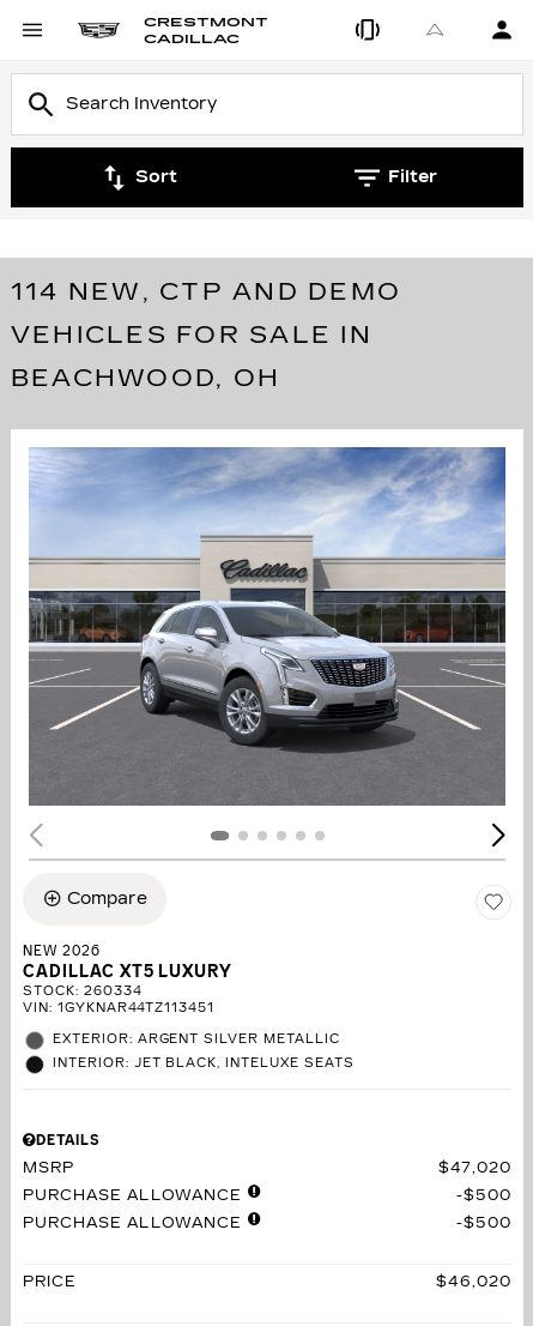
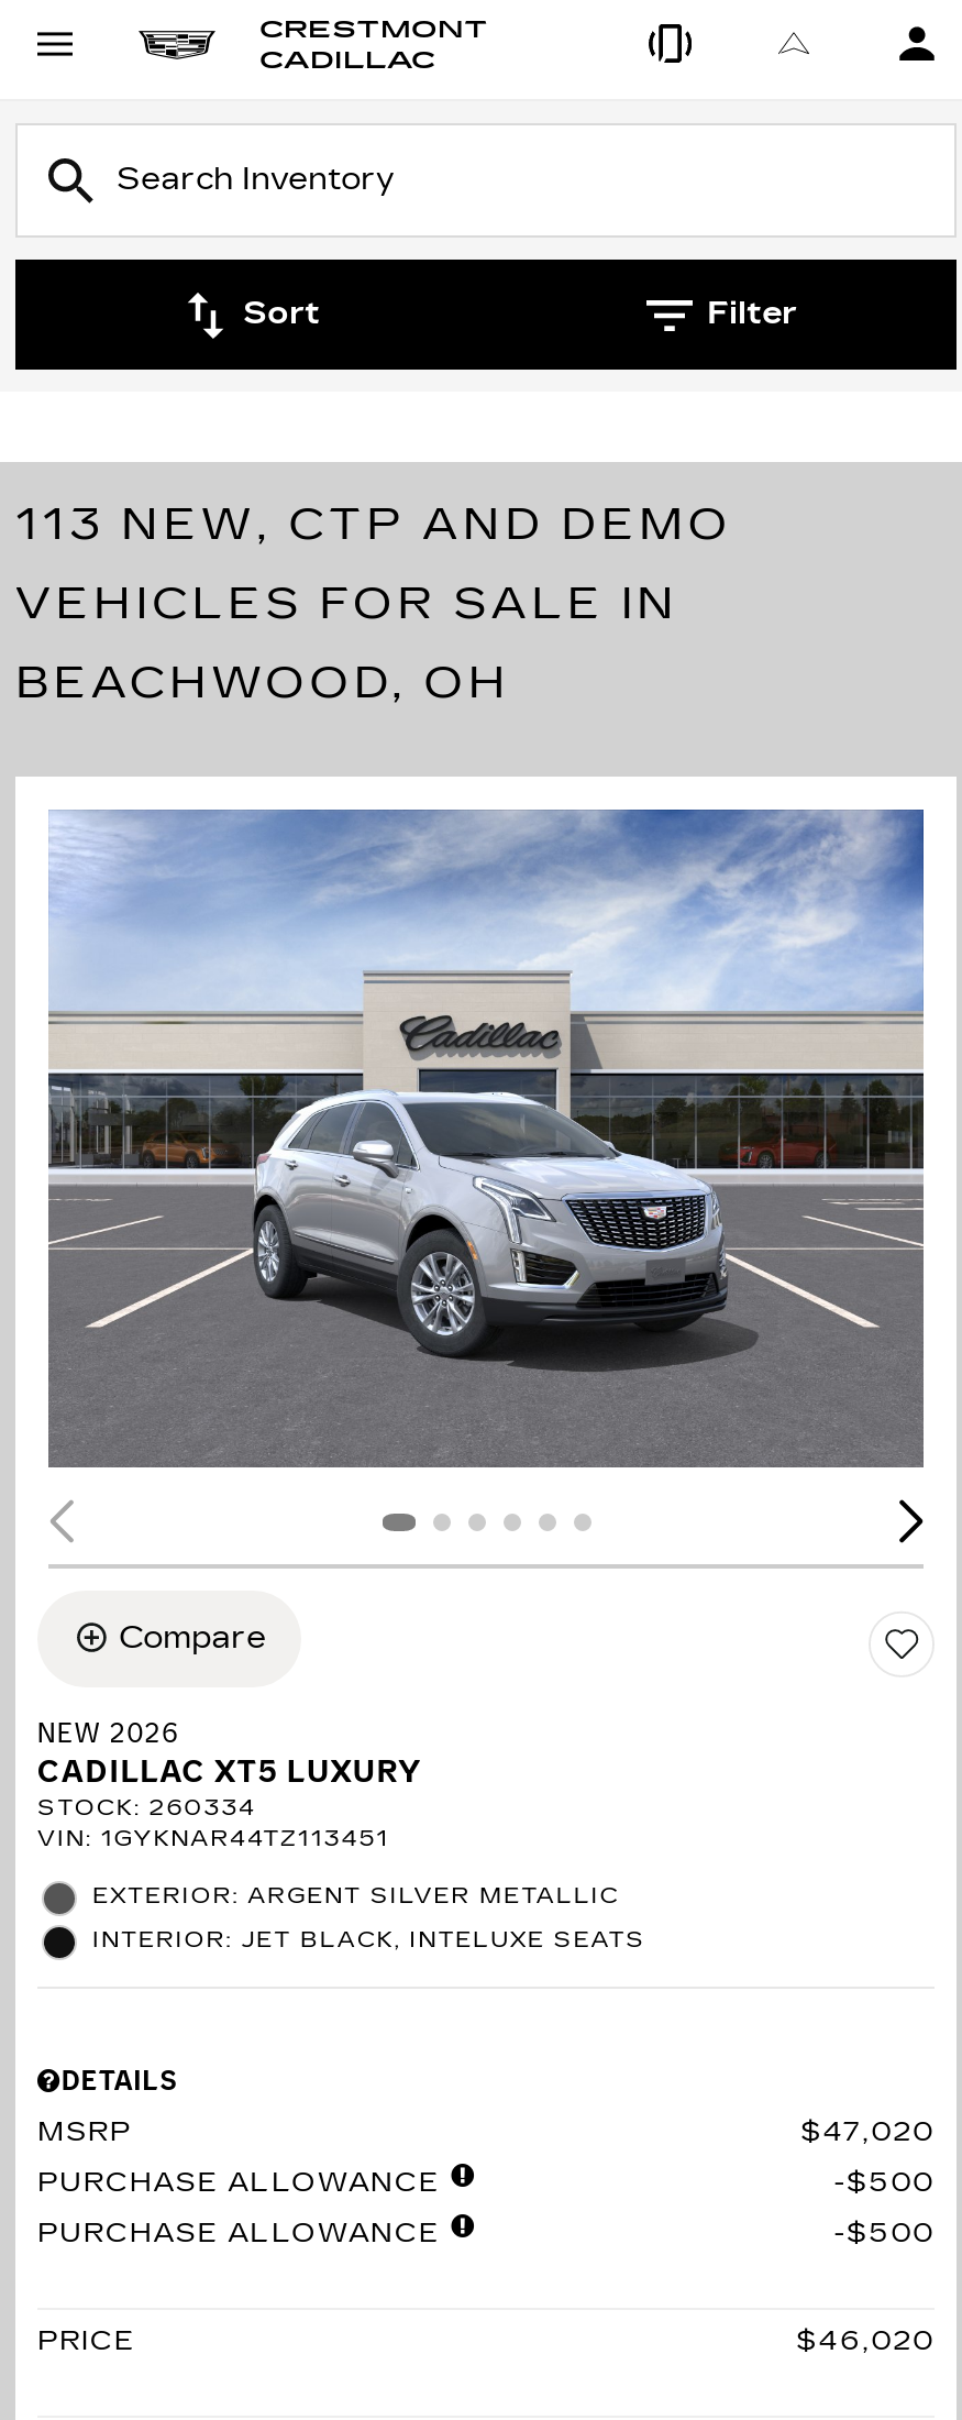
[11,277,401,306] 114 NEW, CTP AND DEMO -> [15,497,732,550] 113 NEW, CTP AND DEMO

